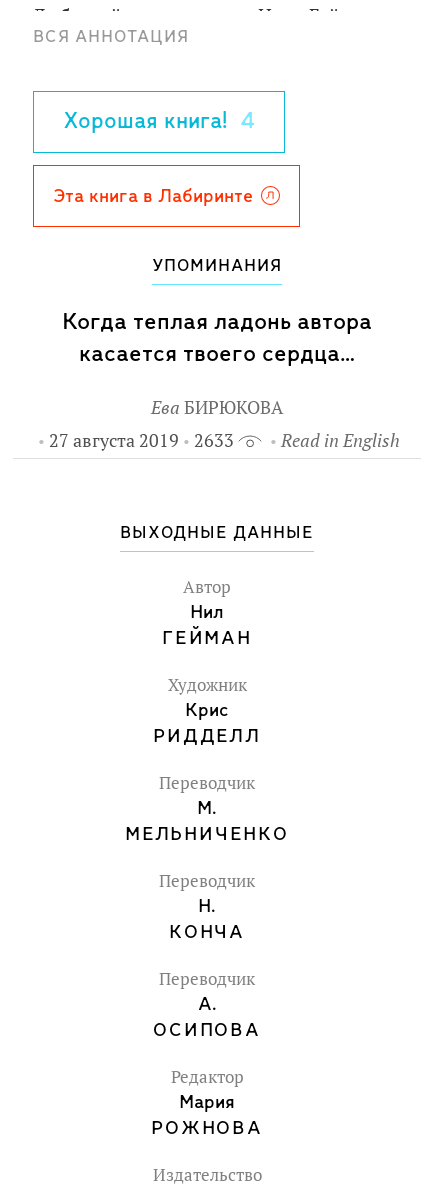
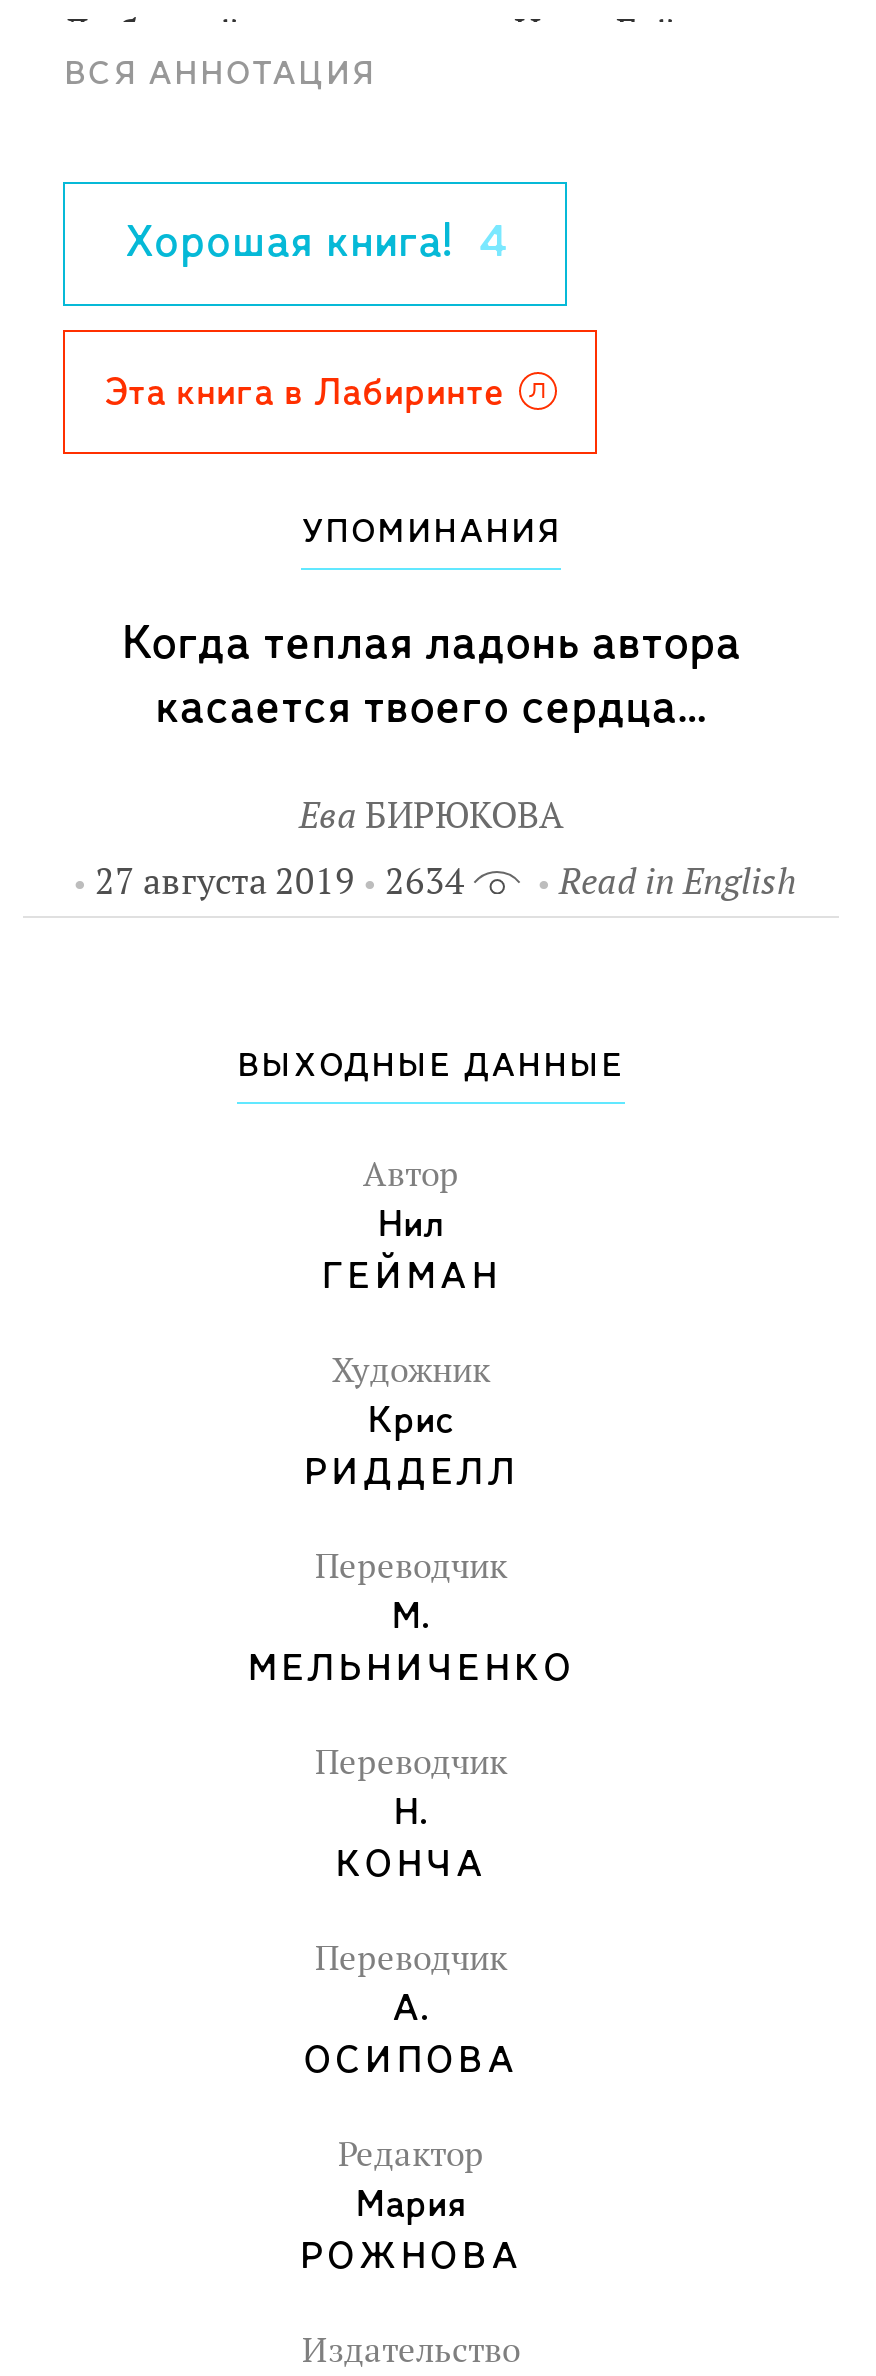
[45,428,400,451] 27 августа 2019 2633 Read in English -> [87,857,797,903] 27 августа 2019 2634 Read in English

